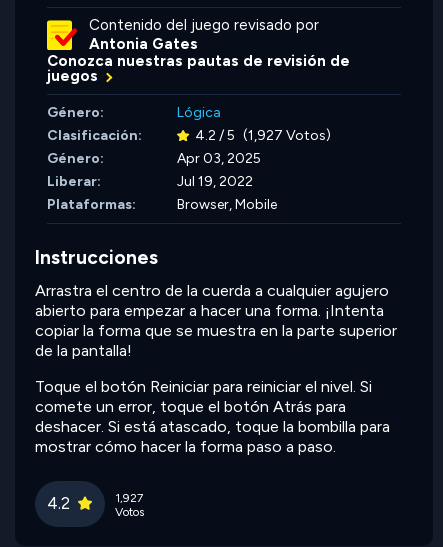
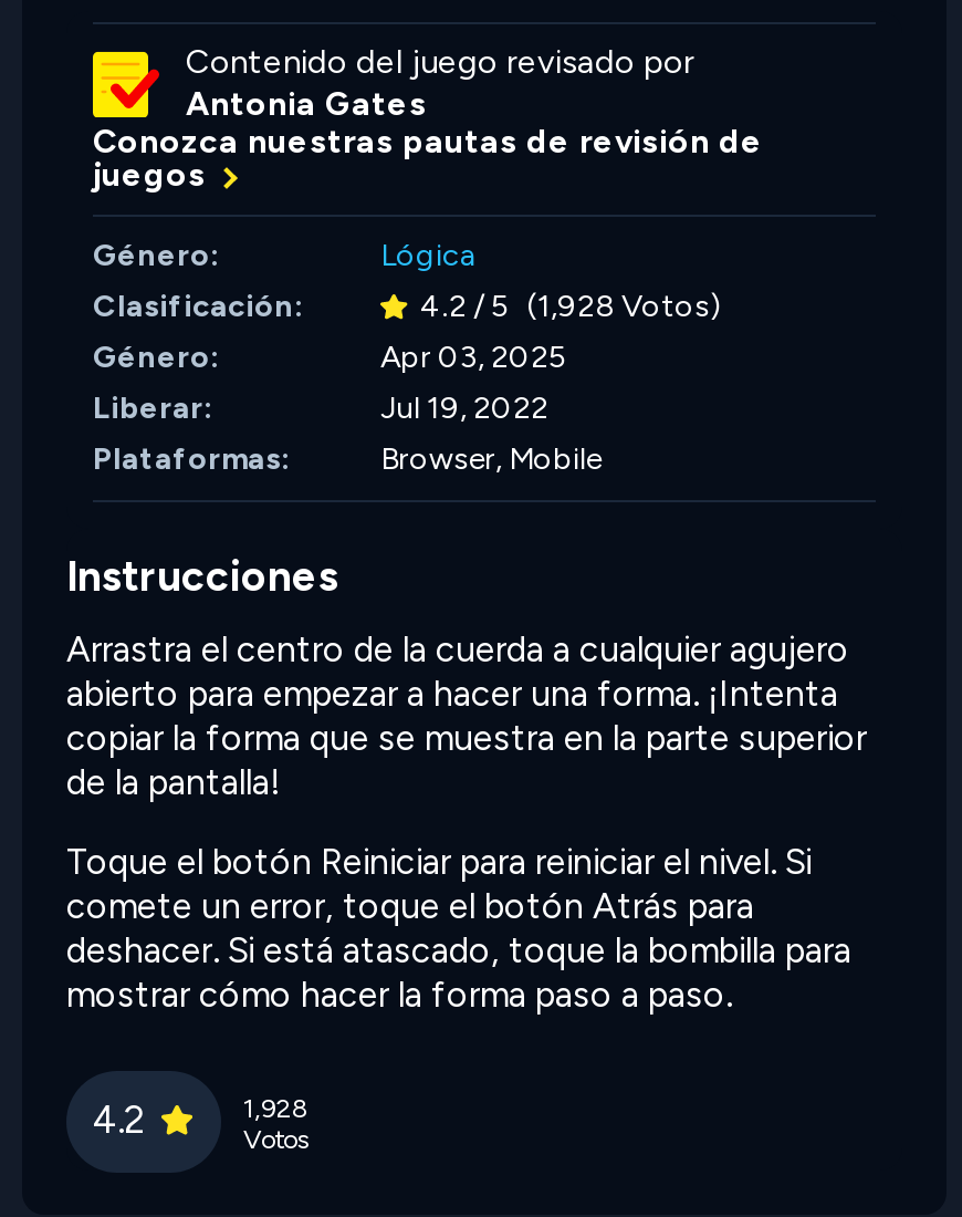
[195,127,331,144] 4.2 / 5 (1,927 Votos) -> [420,289,721,326] 4.2 / 5 (1,928 Votos)
[115,491,143,505] 1,927 -> [243,1094,310,1125] 1,928

